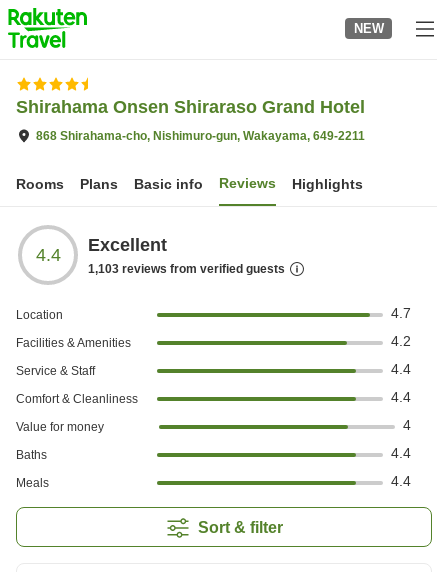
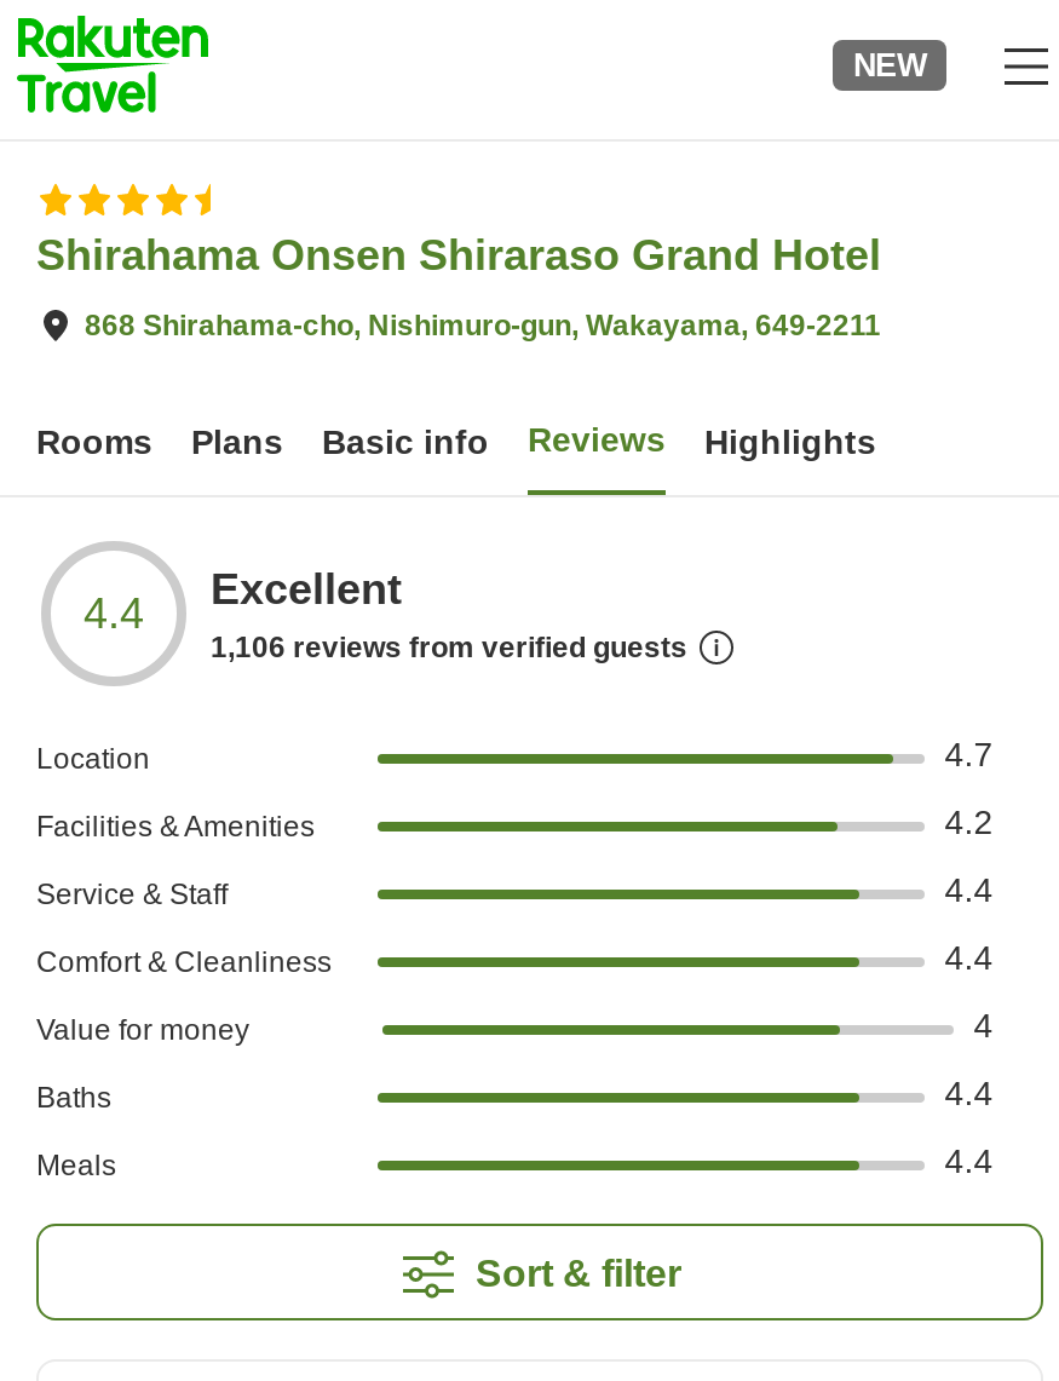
[88,262,285,276] 1,103 reviews from verified guests -> [211,631,687,664] 1,106 reviews from verified guests

